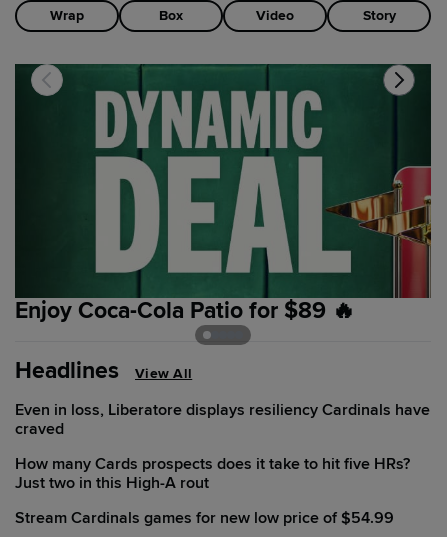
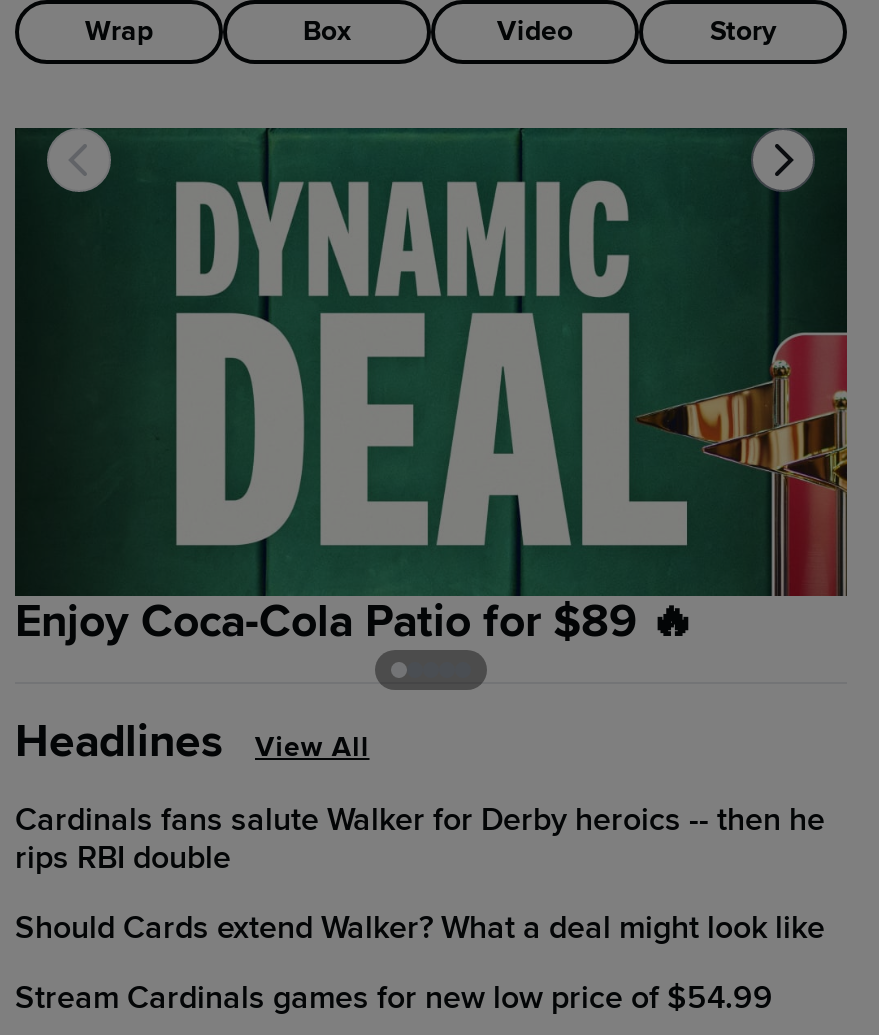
[15,400,430,439] Even in loss, Liberatore displays resiliency Cardinals have | craved -> [15,801,825,879] Cardinals fans salute Walker for Derby heroics -- then he | rips RBI double
[15,454,410,493] How many Cards prospects does it take to hit five HRs? | Just two in this High-A rout -> [15,909,825,949] Should Cards extend Walker? What a deal might look like

